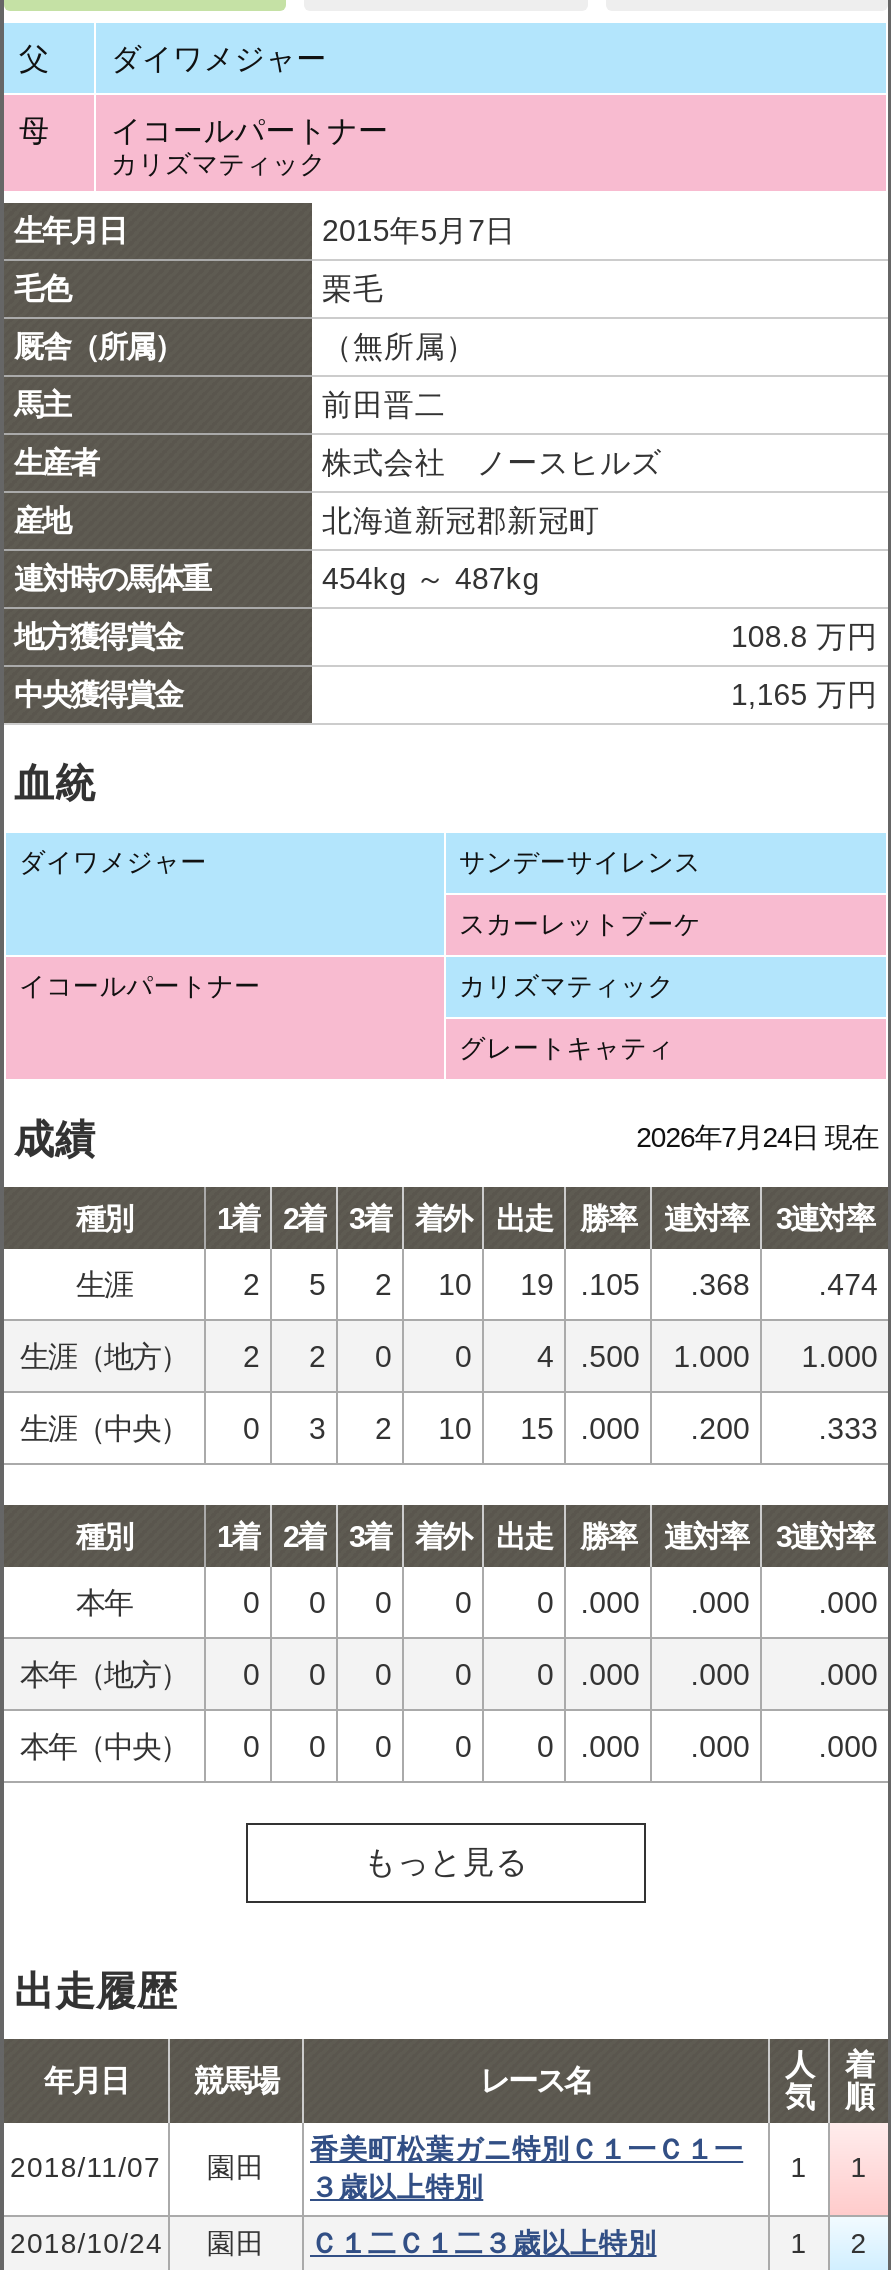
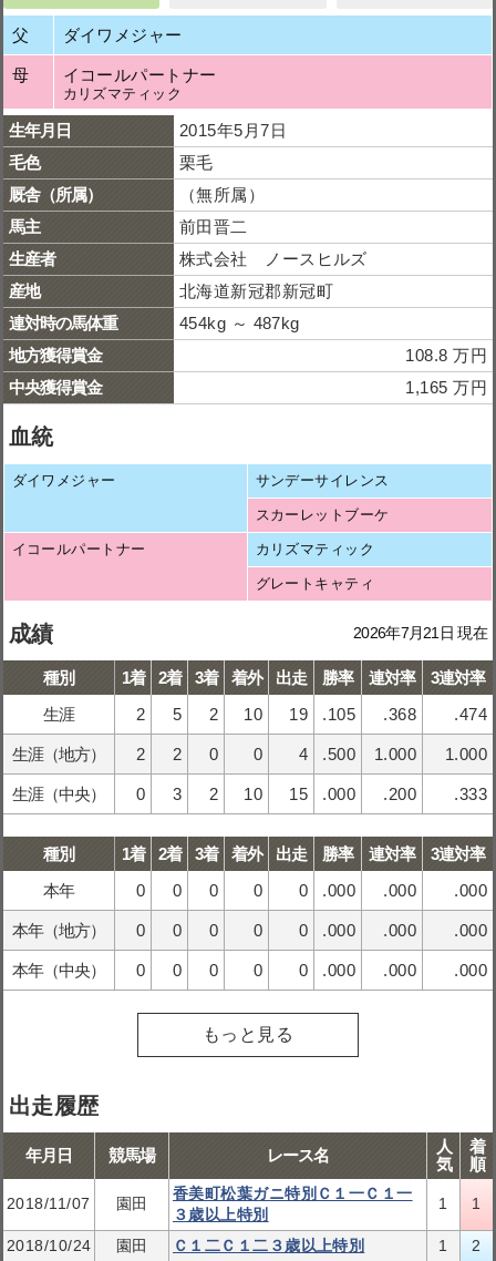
[636,1121,878,1153] 2026年7月24日 現在 -> [353,624,487,642] 2026年7月21日 現在

